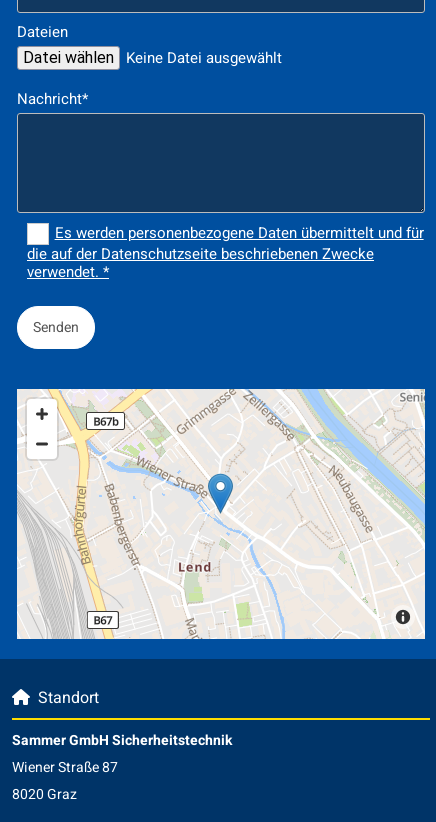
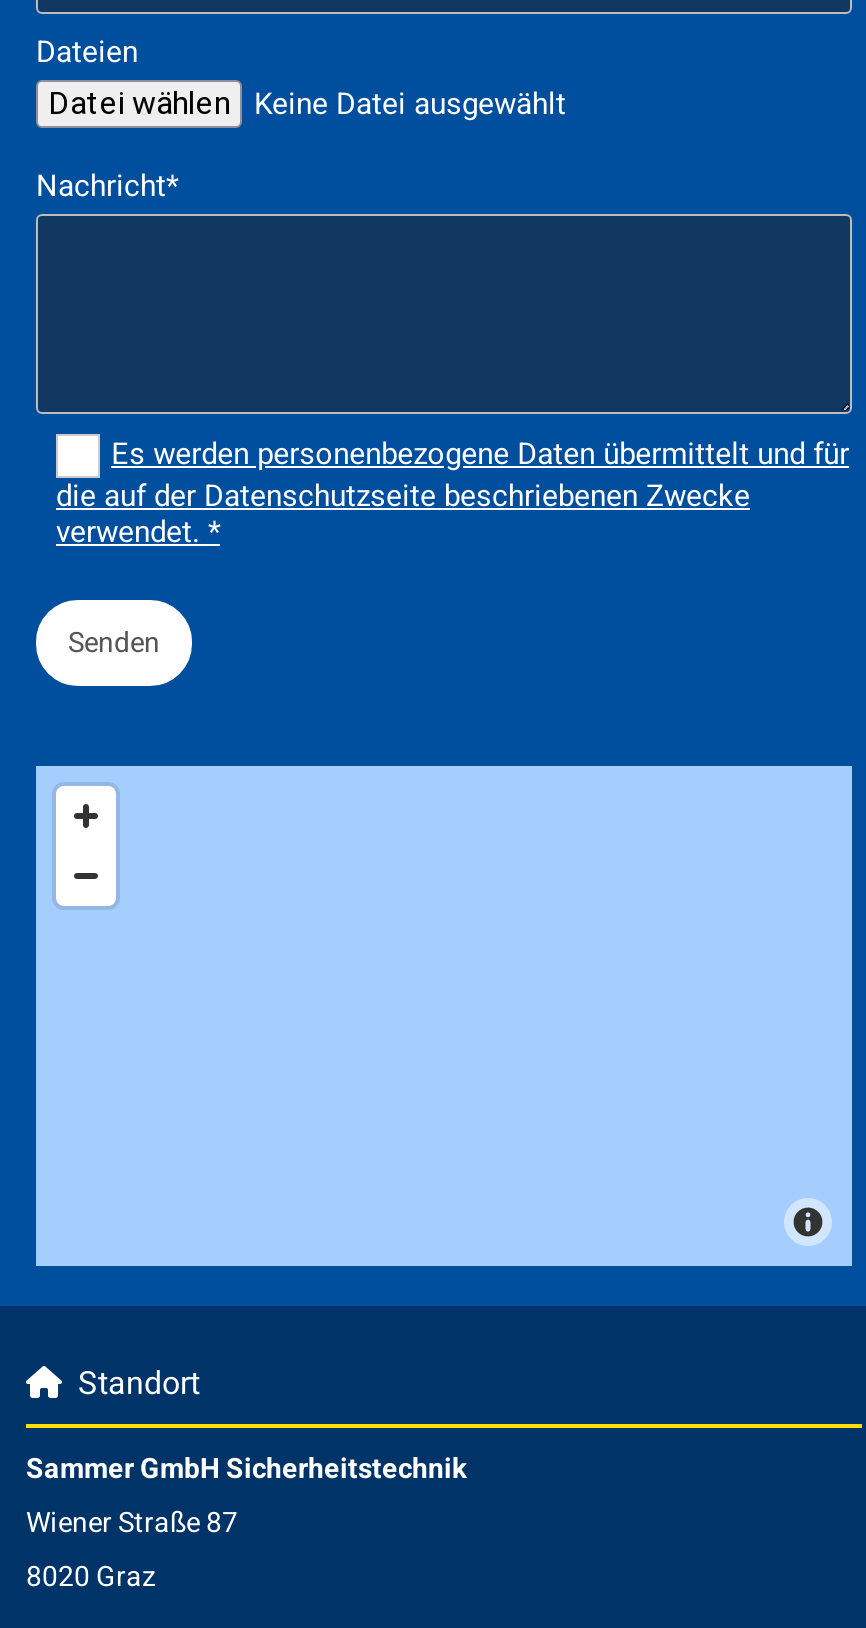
[17,389,426,639] [image] -> none

